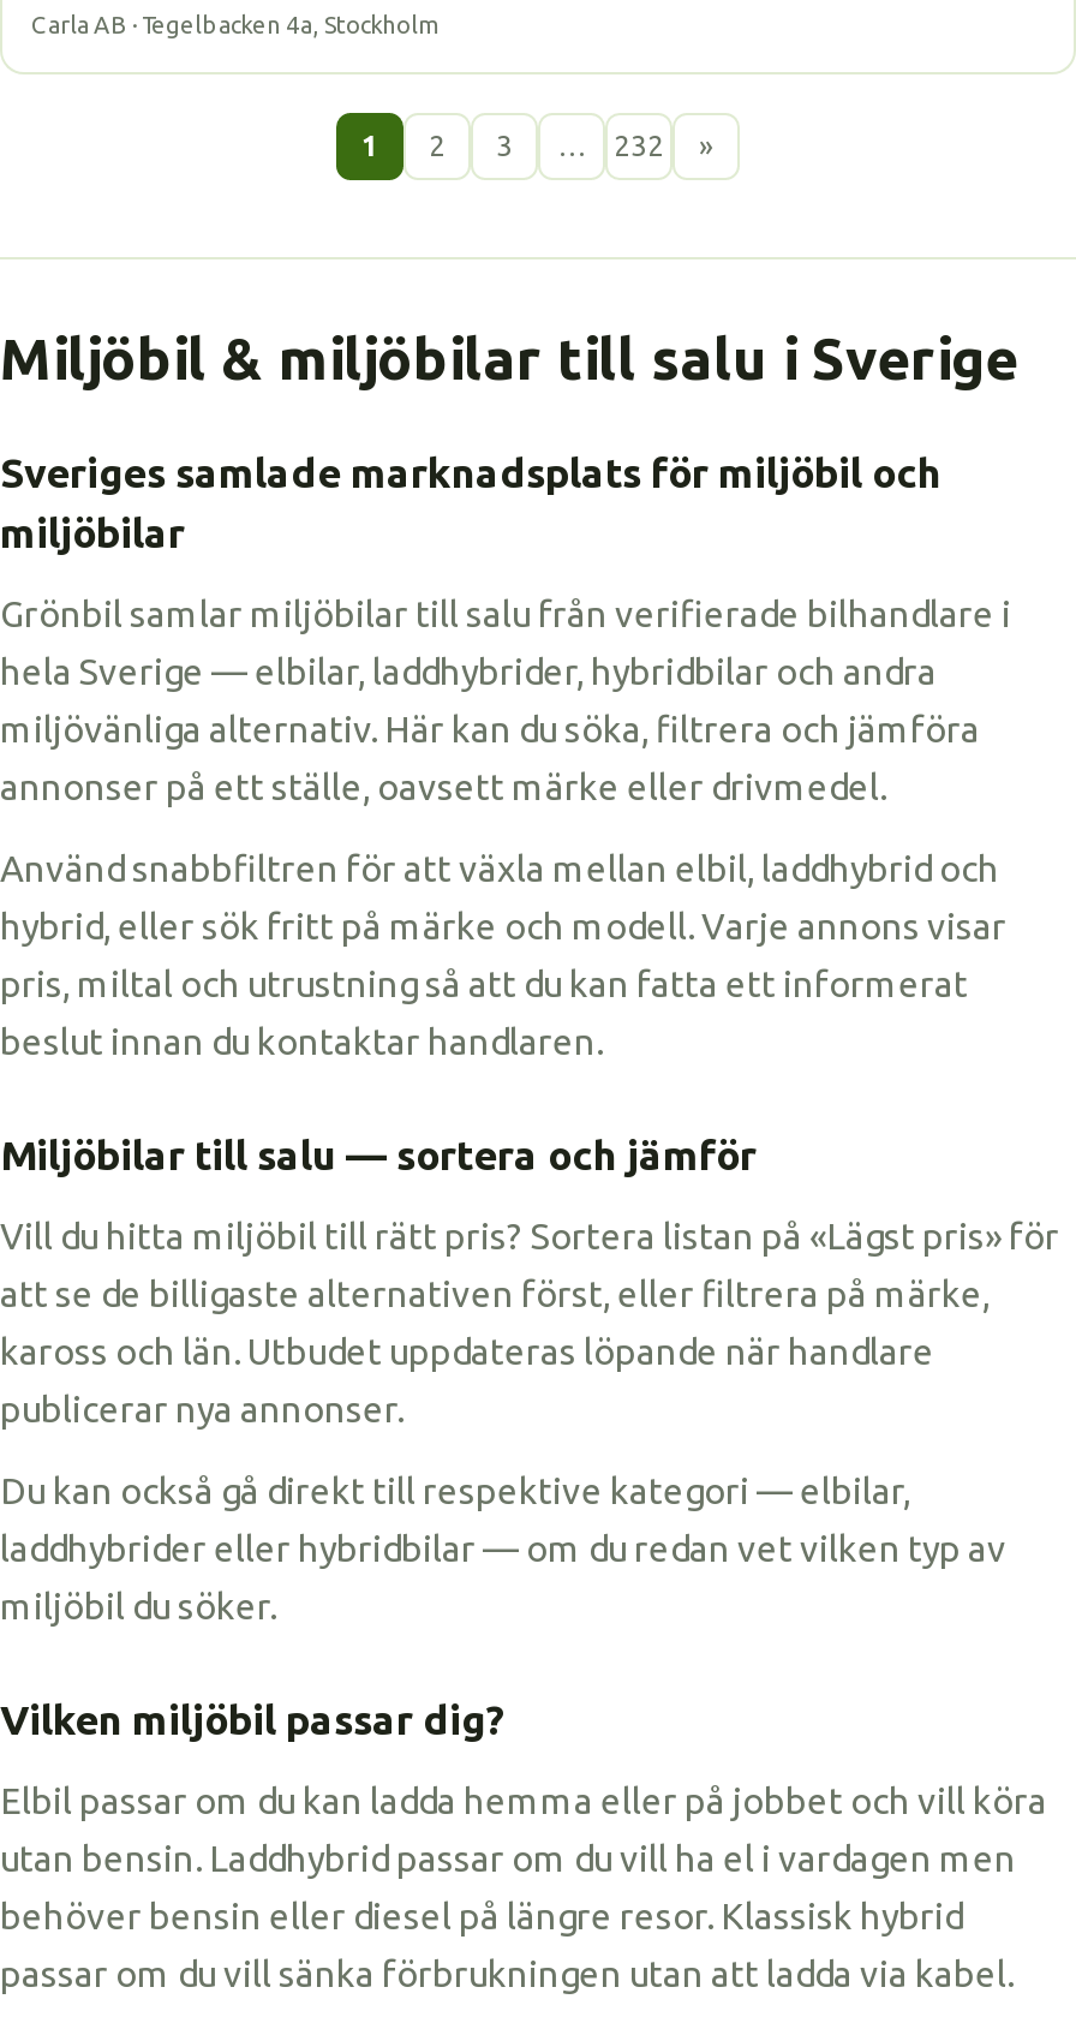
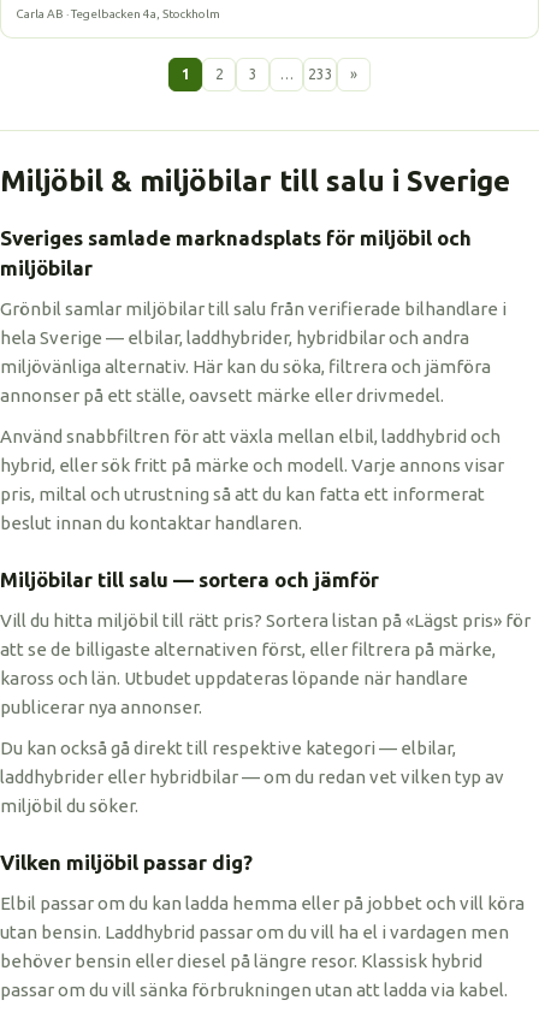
[614,130,664,161] 232 -> [307,66,333,82] 233

